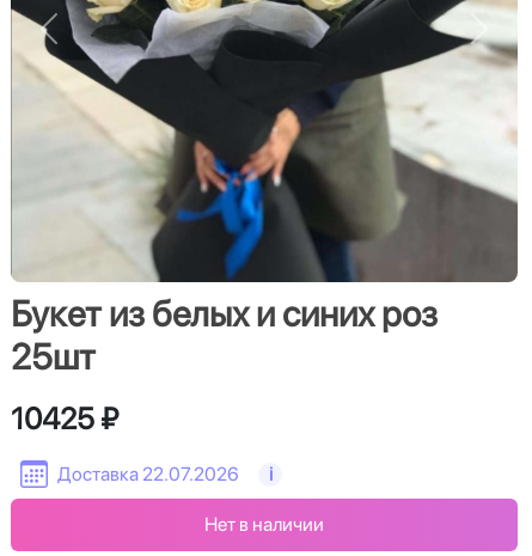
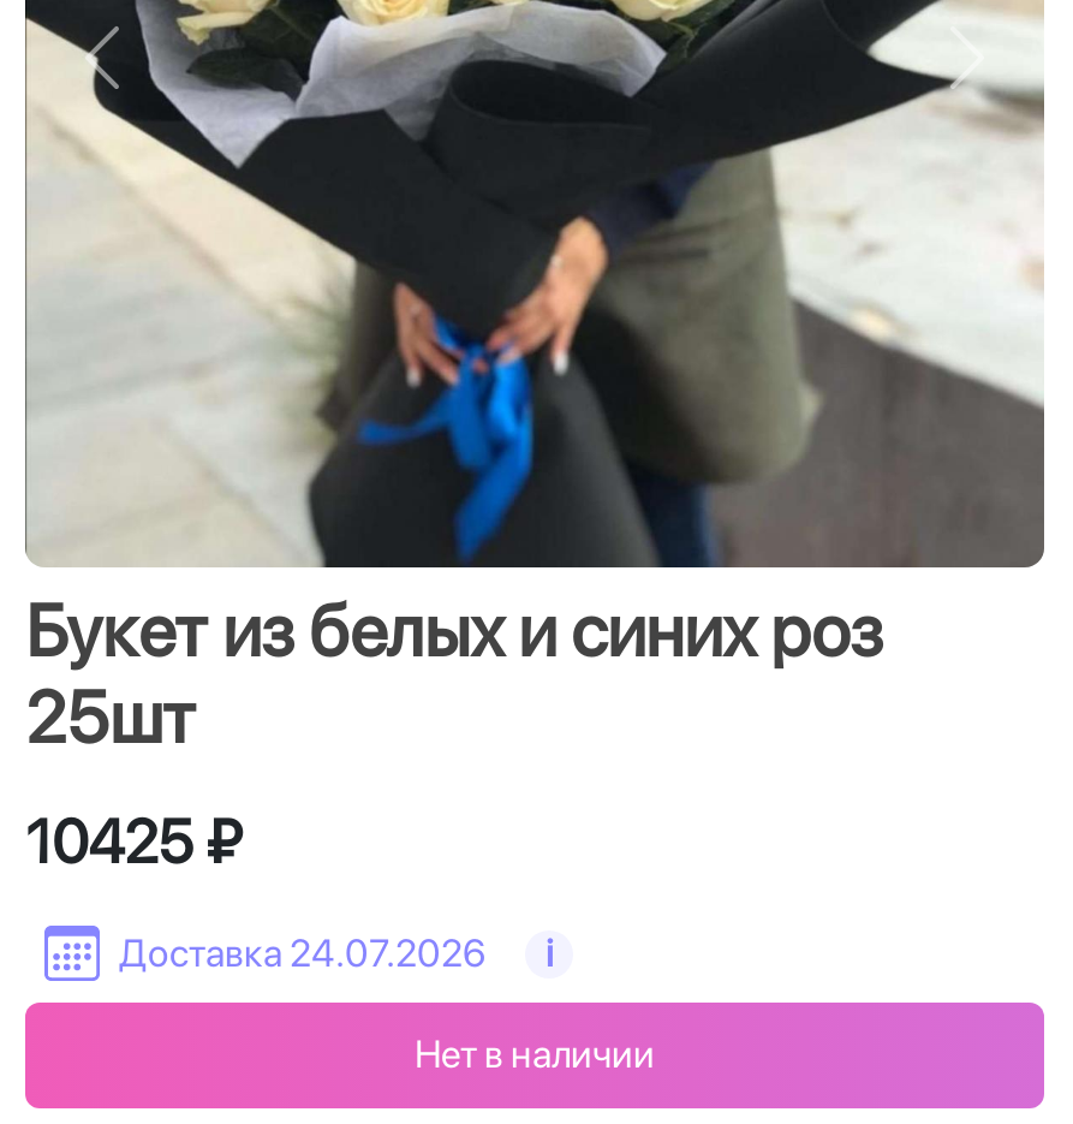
[57,463,239,485] Доставка 22.07.2026 -> [119,930,487,976] Доставка 24.07.2026

